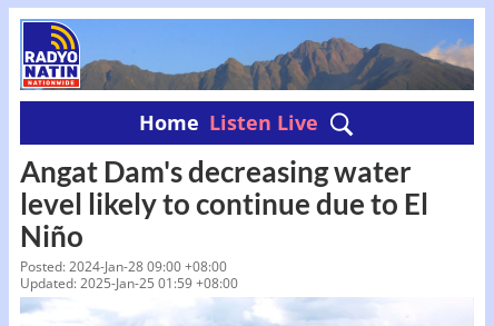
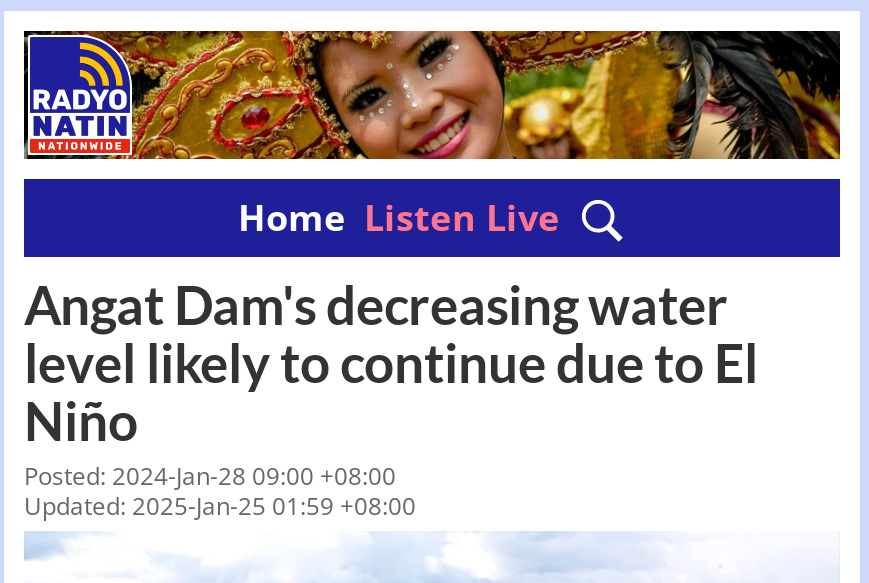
[19,18,475,91] [image] -> [22,29,842,161] [image]

